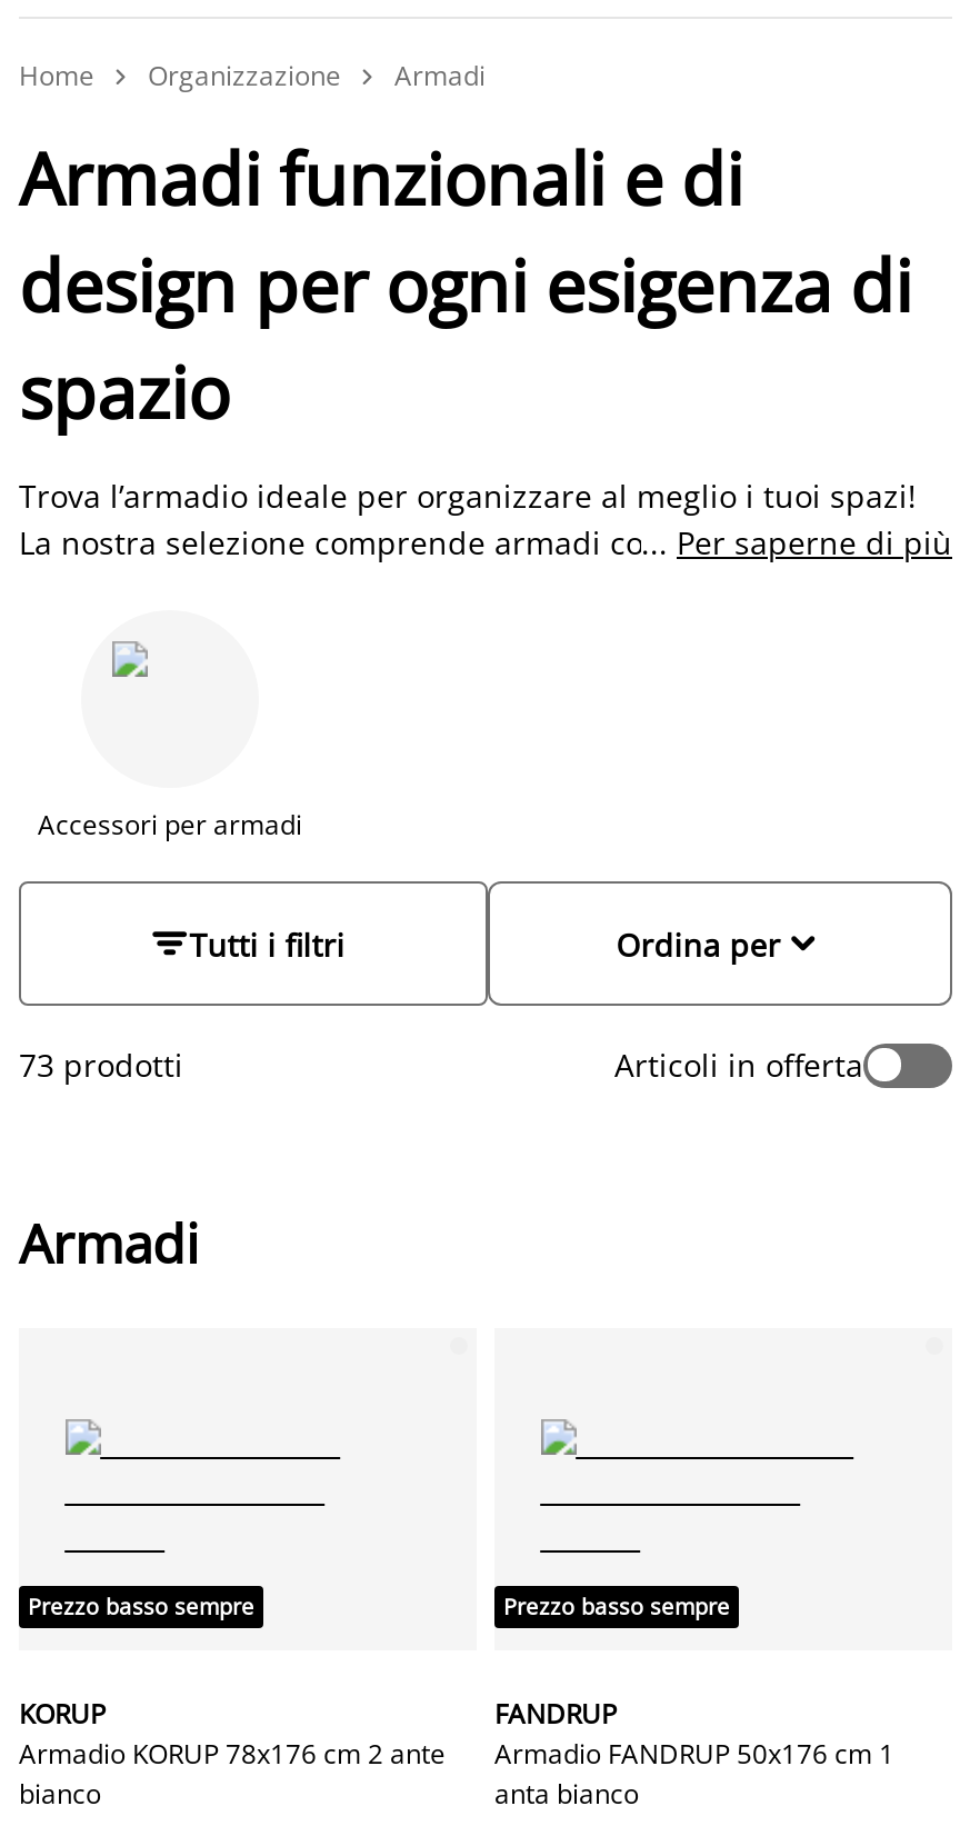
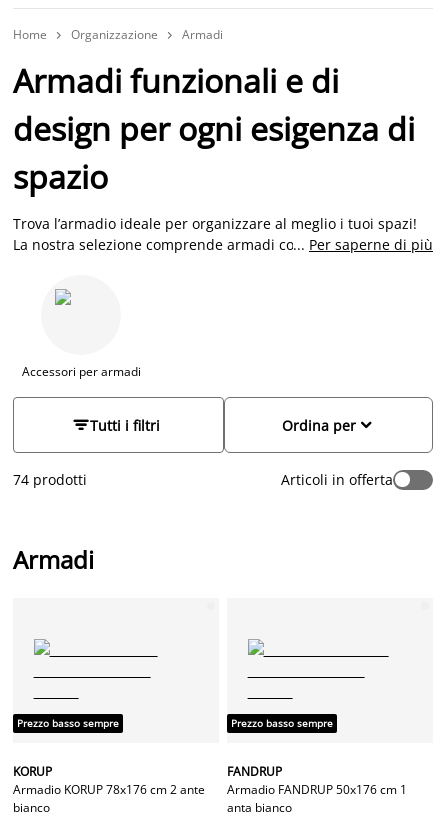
[19,1044,183,1086] 73 prodotti -> [13,470,87,489] 74 prodotti

